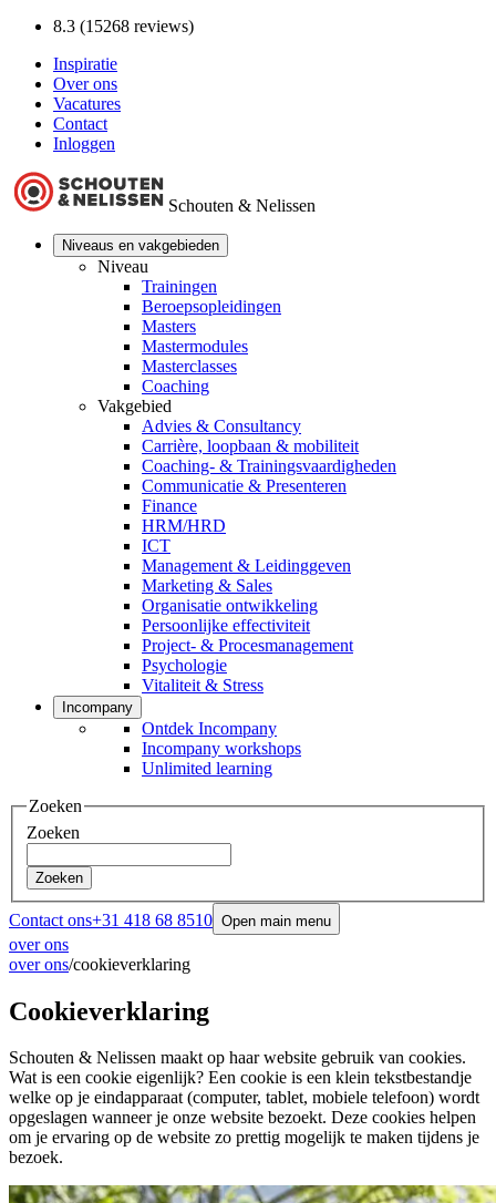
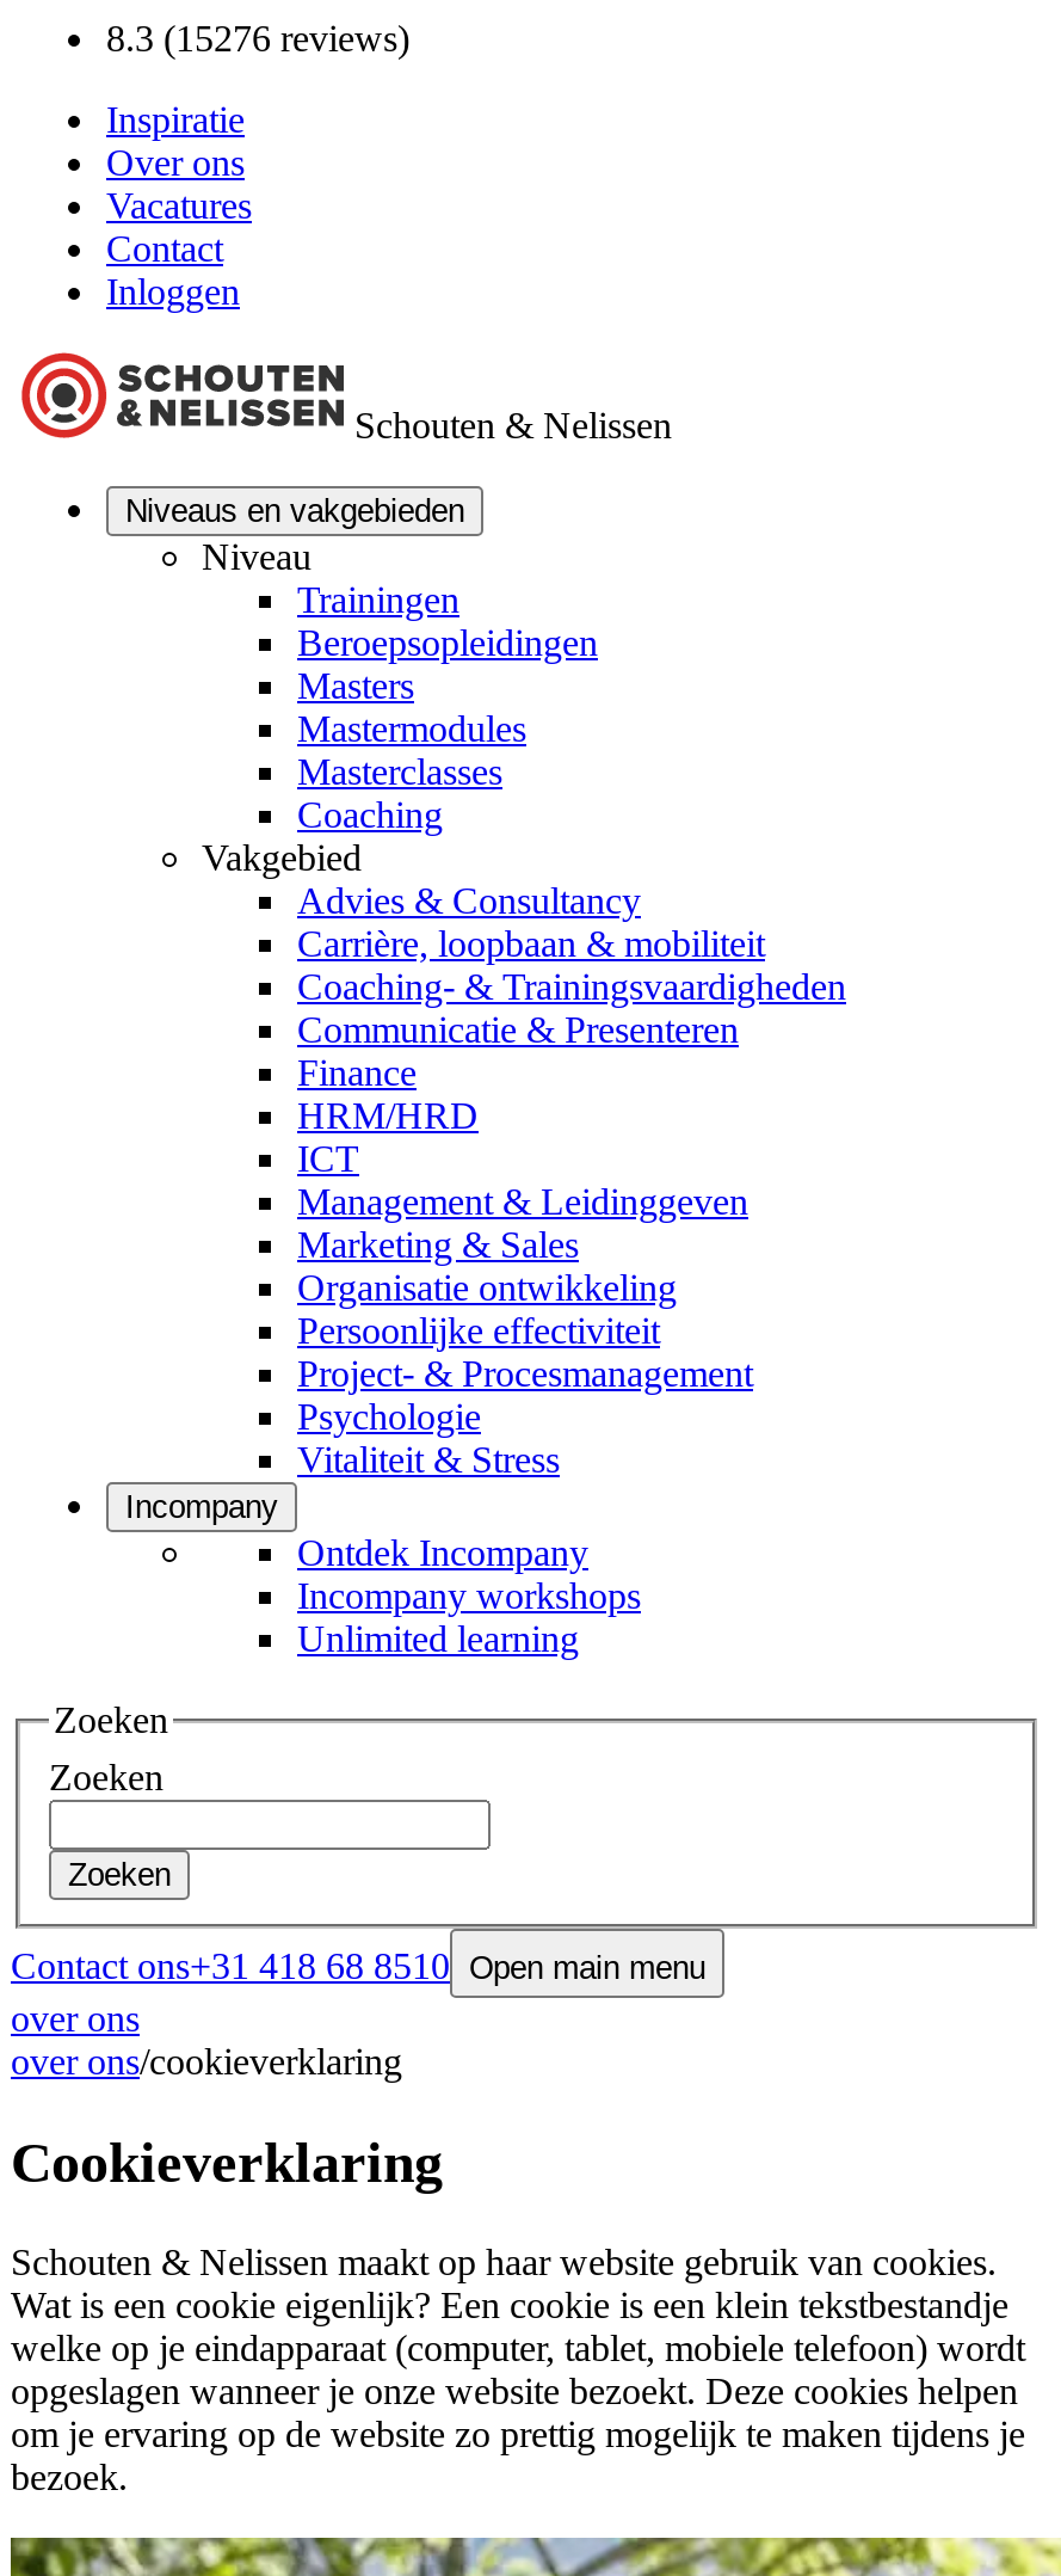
[53,17,194,35] 8.3 (15268 reviews) -> [106,18,409,59] 8.3 (15276 reviews)

